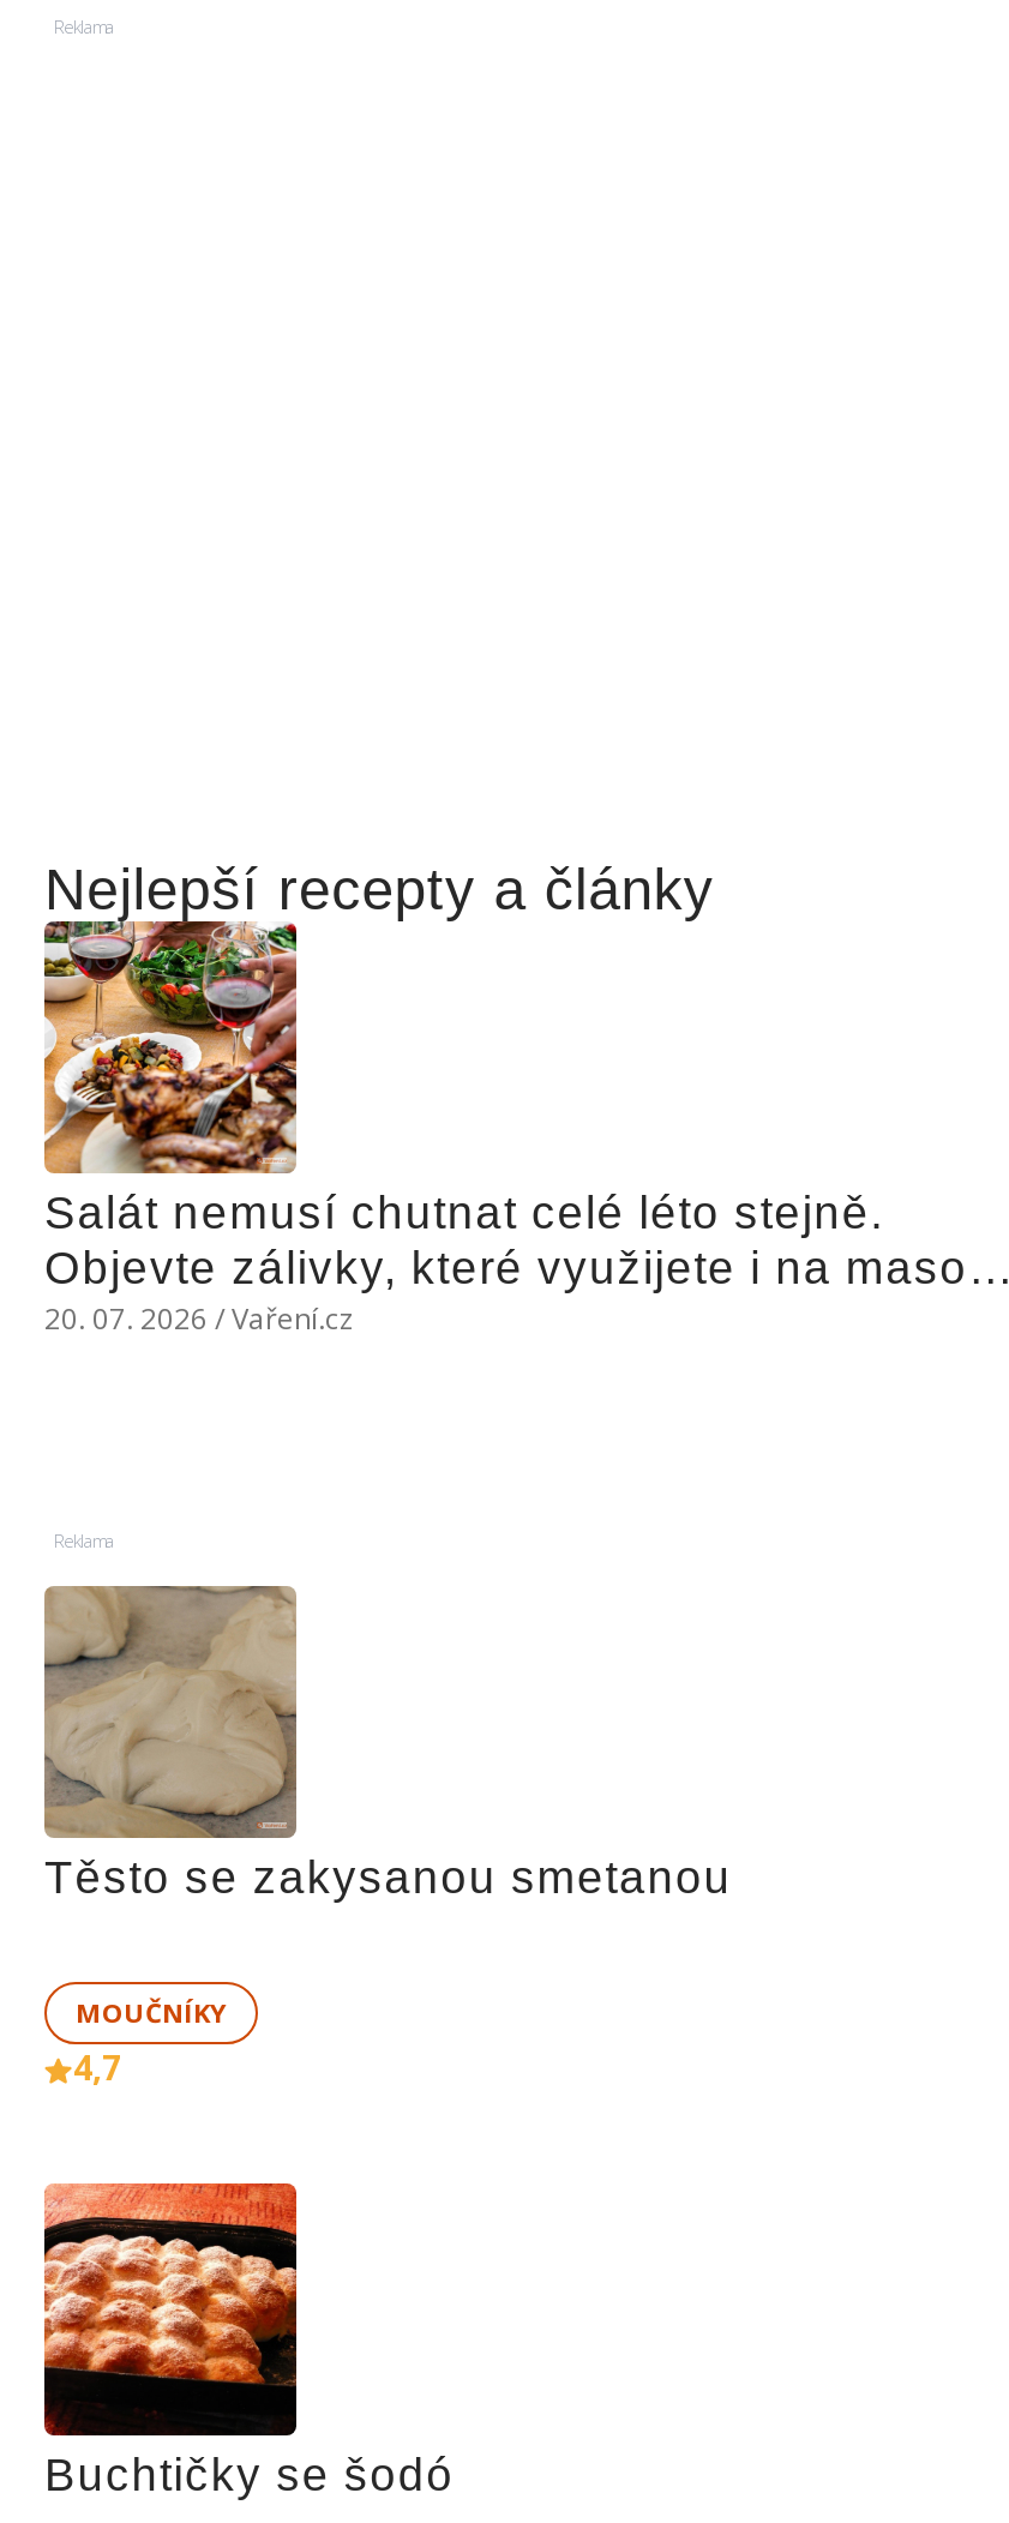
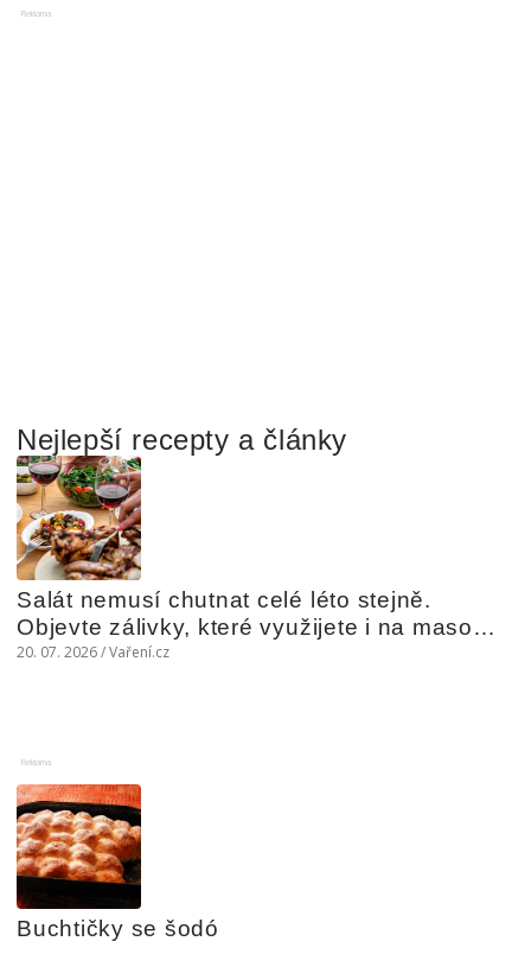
[42,1584,732,2090] [image] | Těsto se zakysanou smetanou | MOUČNÍKY | 4,7 -> none

